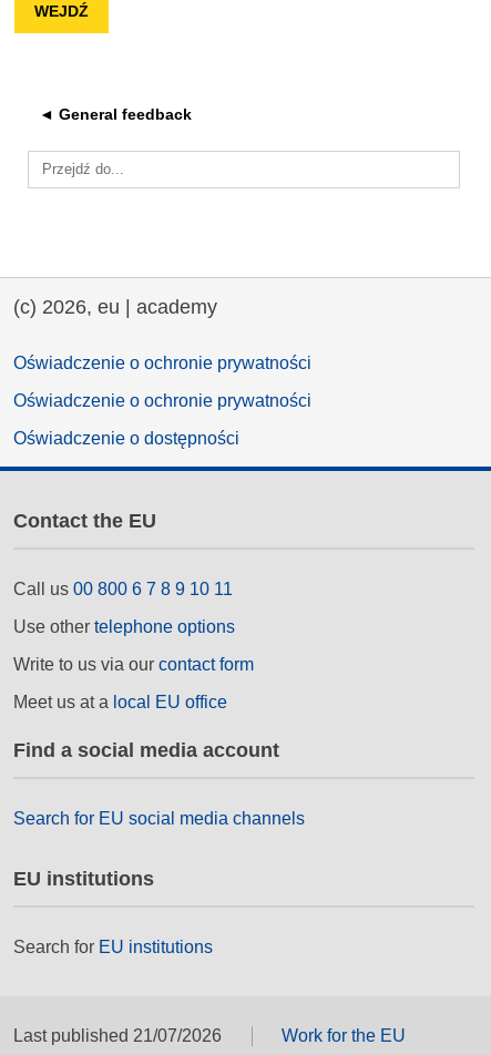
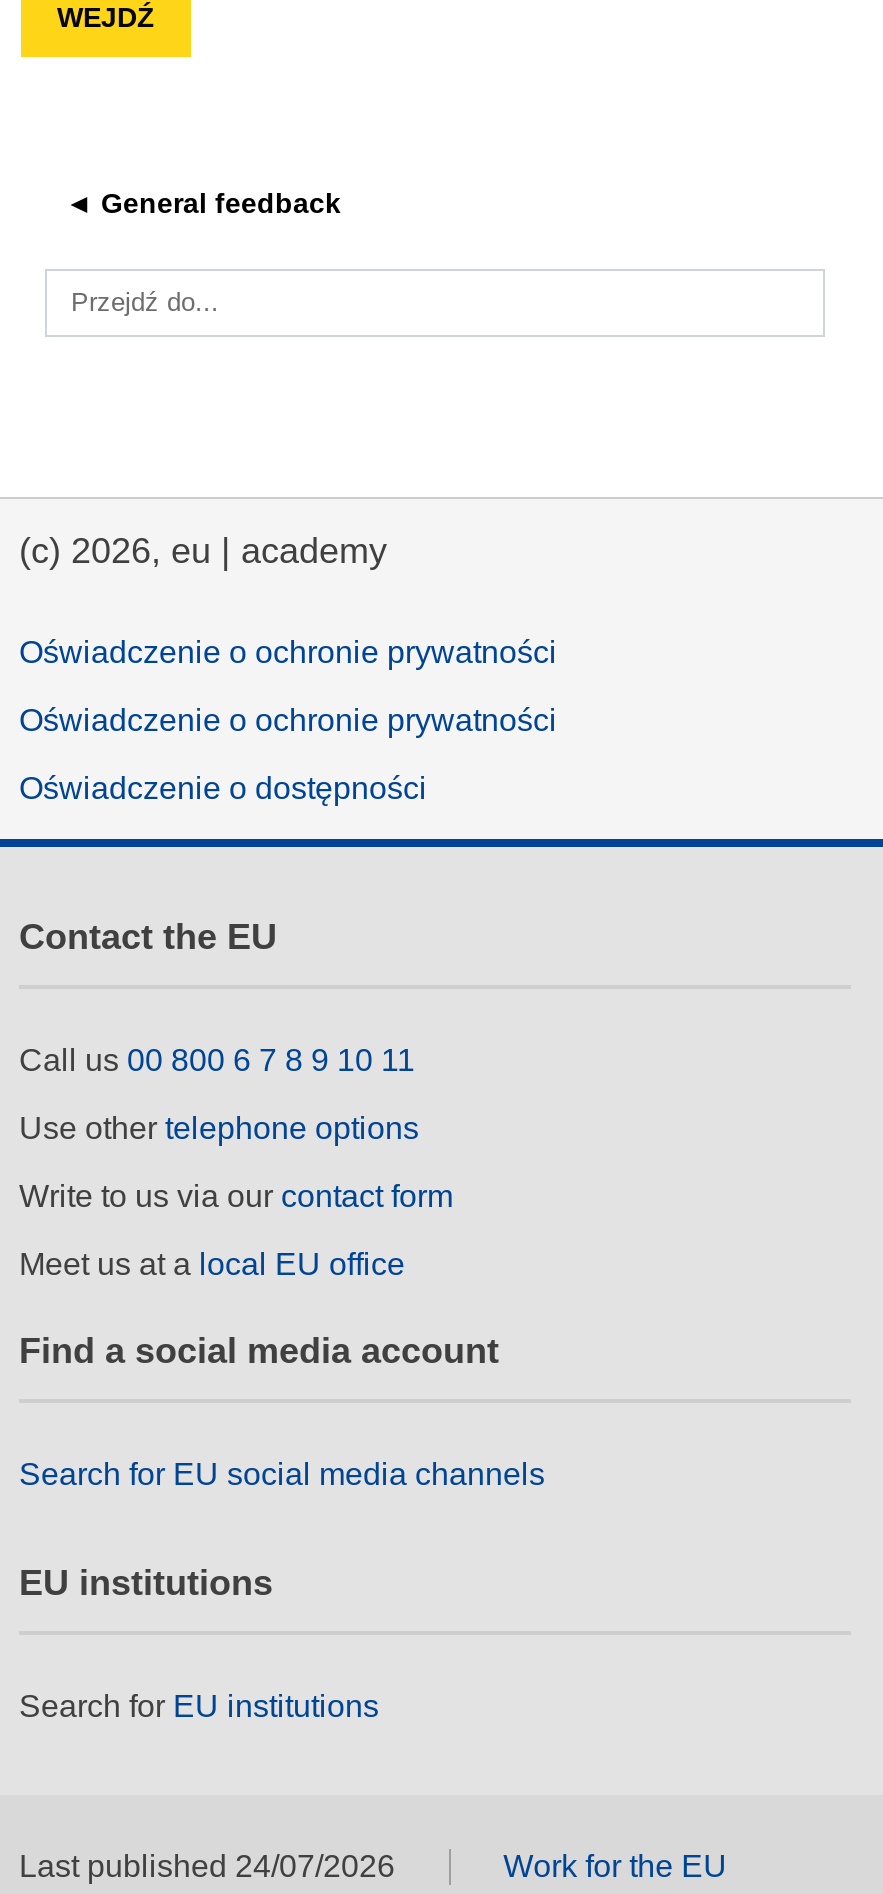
[13,1026,222,1045] Last published 21/07/2026 -> [19,1849,395,1883] Last published 24/07/2026

